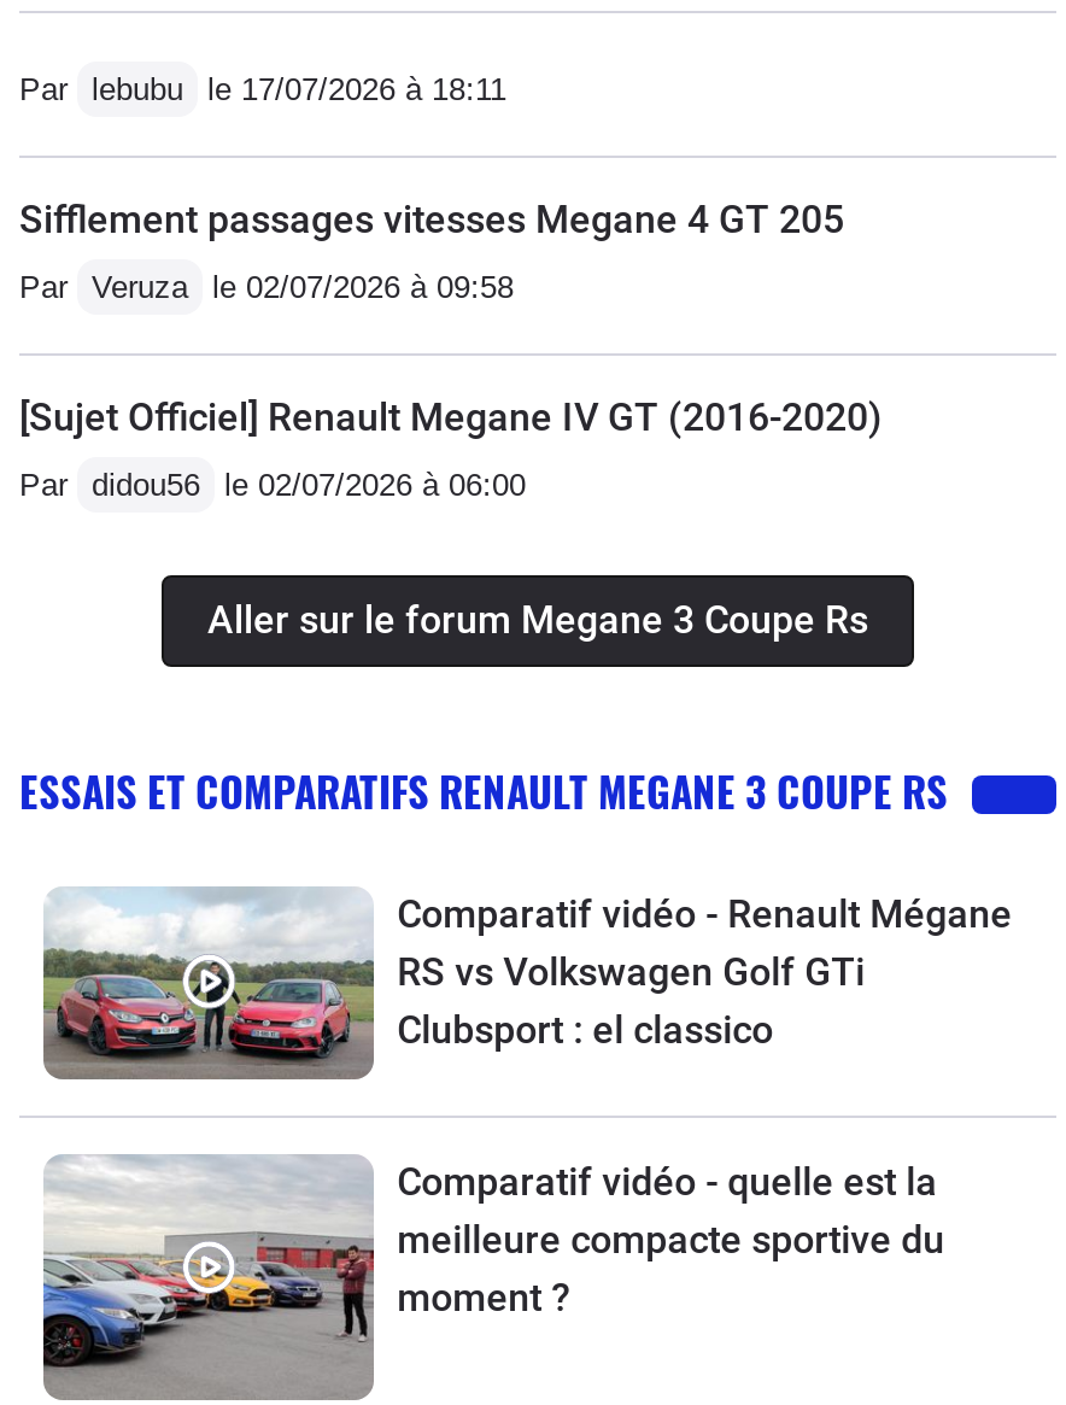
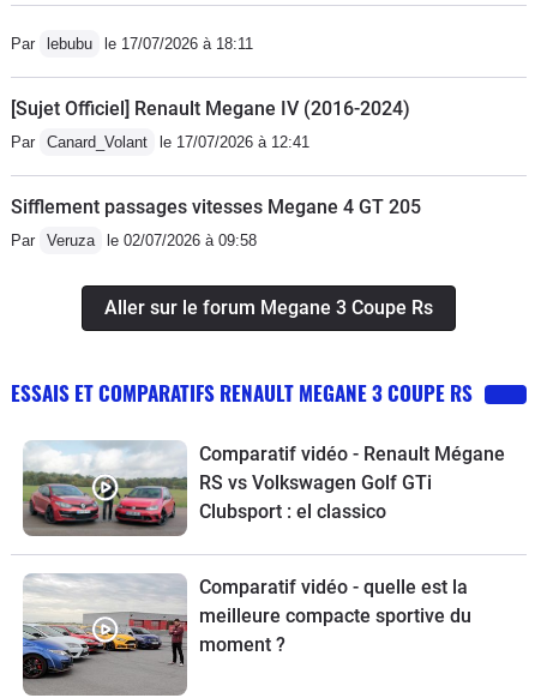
none -> [11,97,410,151] [Sujet Officiel] Renault Megane IV (2016-2024) | Par Canard_Volant le 17/07/2026 à 12:41
moved [19,196,844,305] -> [11,195,421,249]: Sifflement passages vitesses Megane 4 GT 205 | Par Veruza le 02/07/2026 à 09:58
[19,394,883,502] [Sujet Officiel] Renault Megane IV GT (2016-2020) | Par didou56 le 02/07/2026 à 06:00 -> none

